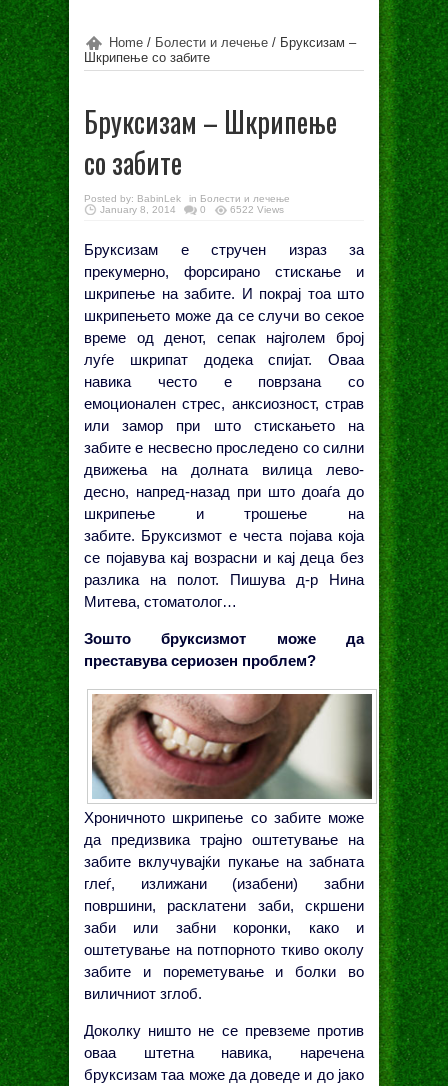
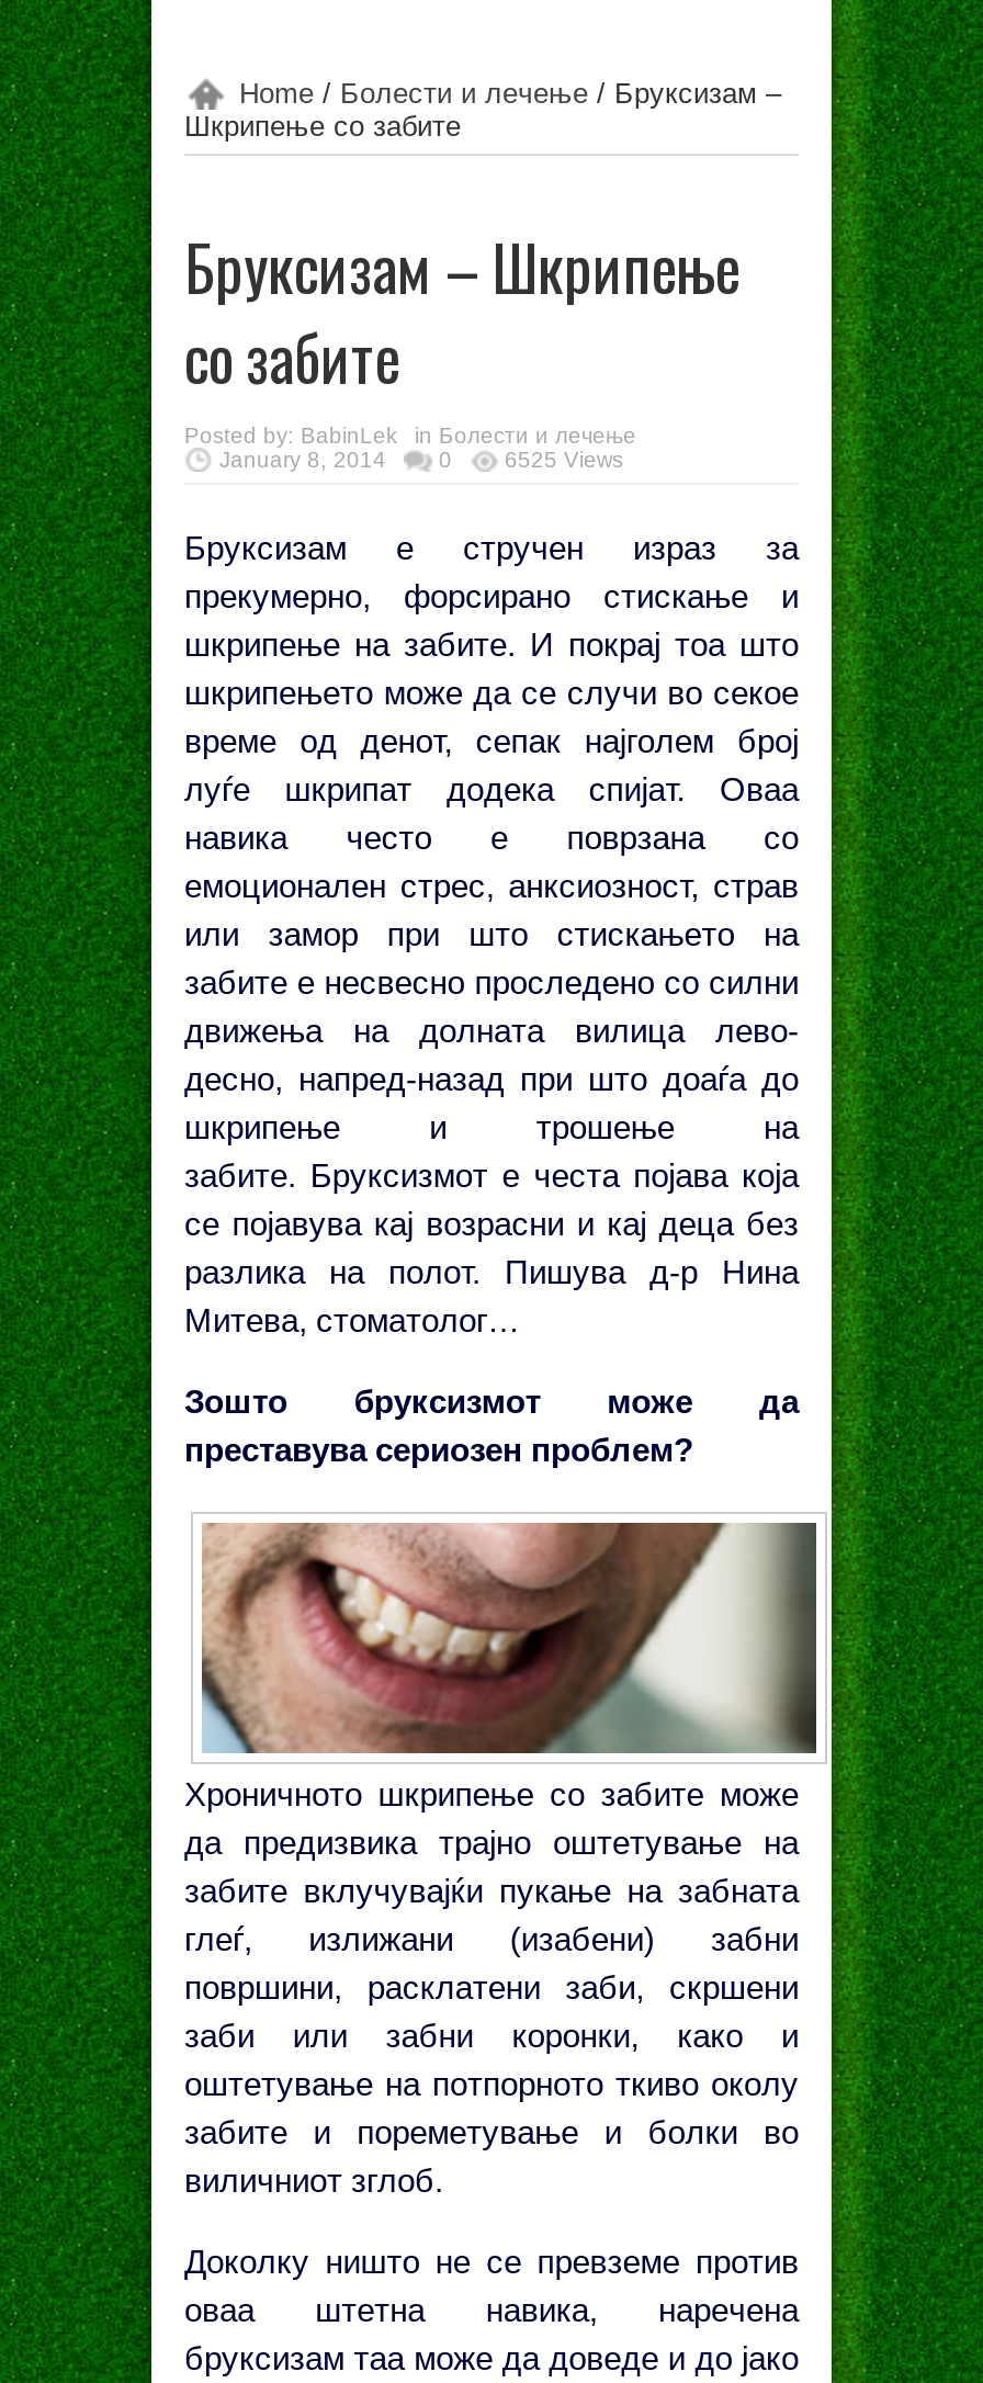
[230,204,284,215] 6522 Views -> [505,448,623,472] 6525 Views

